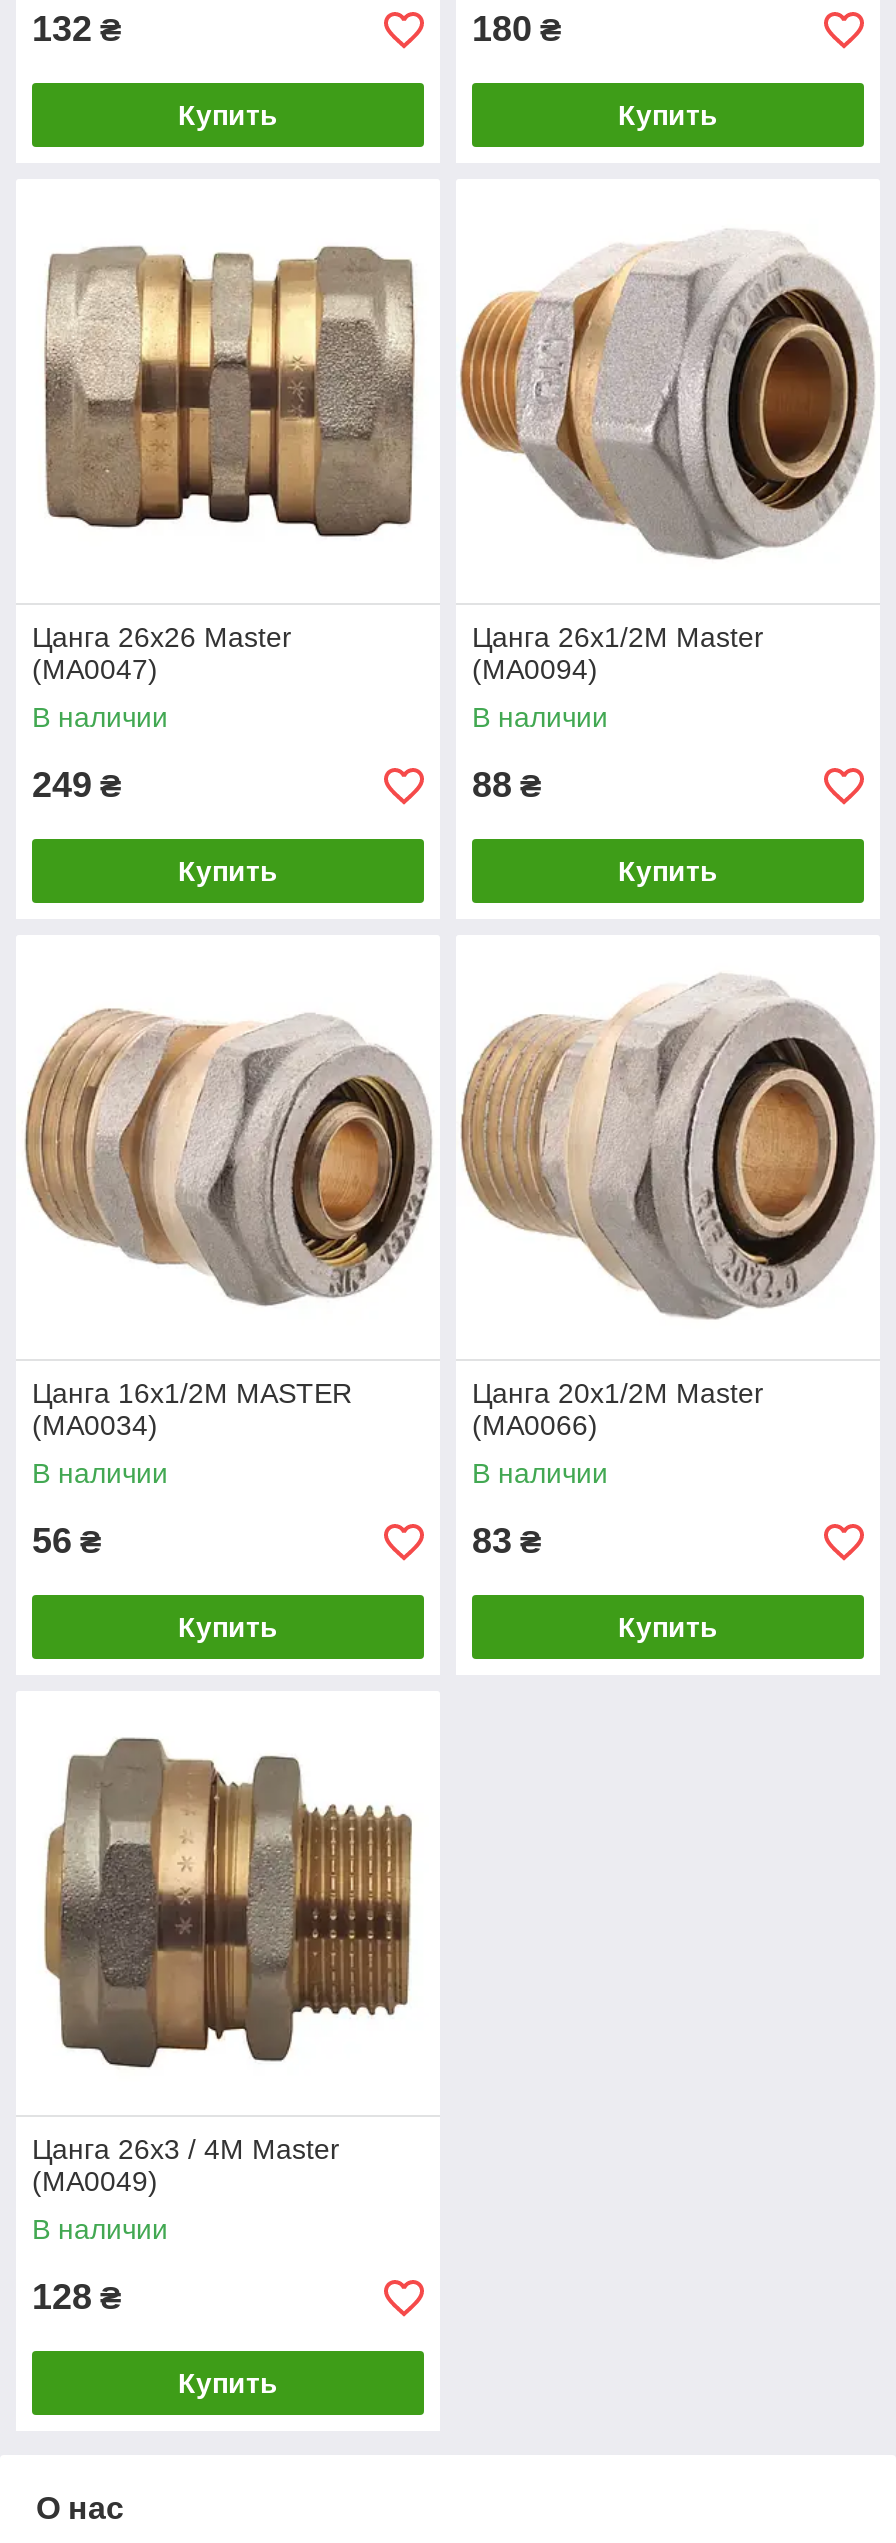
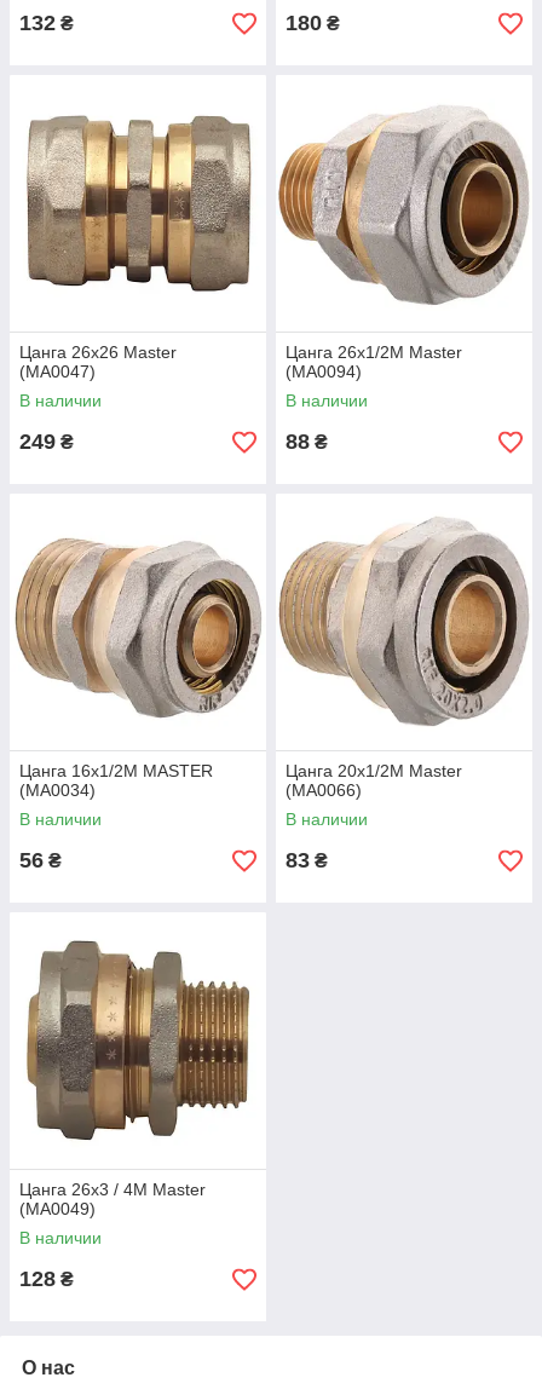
[178,99,278,131] Купить -> none
[618,99,718,131] Купить -> none
[178,855,278,887] Купить -> none
[618,855,718,887] Купить -> none
[178,1611,278,1643] Купить -> none
[618,1611,718,1643] Купить -> none
[178,2367,278,2399] Купить -> none

